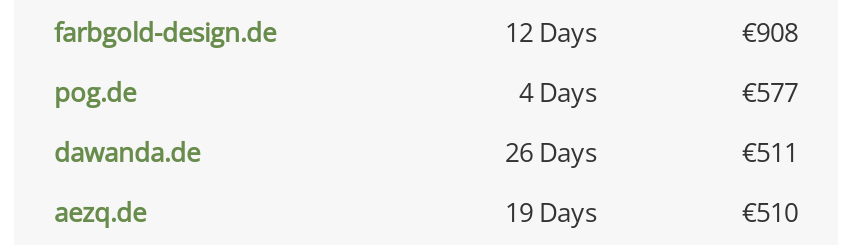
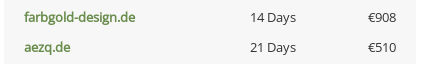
[505,13,597,49] 12 Days -> [249,7,295,25] 14 Days
[54,73,798,169] pog.de | 4 Days | €577 | dawanda.de | 26 Days | €511 -> none
[505,193,597,229] 19 Days -> [249,37,295,55] 21 Days

